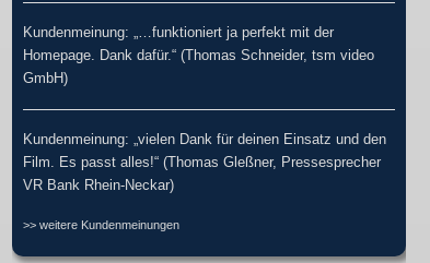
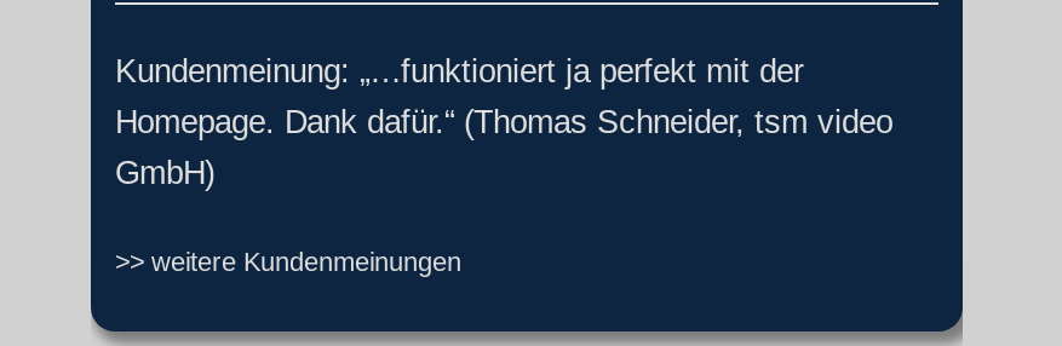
[23,131,386,193] Kundenmeinung: „vielen Dank für deinen Einsatz und den | Film. Es passt alles!“ (Thomas Gleßner, Pressesprecher | VR Bank Rhein-Neckar) -> none

